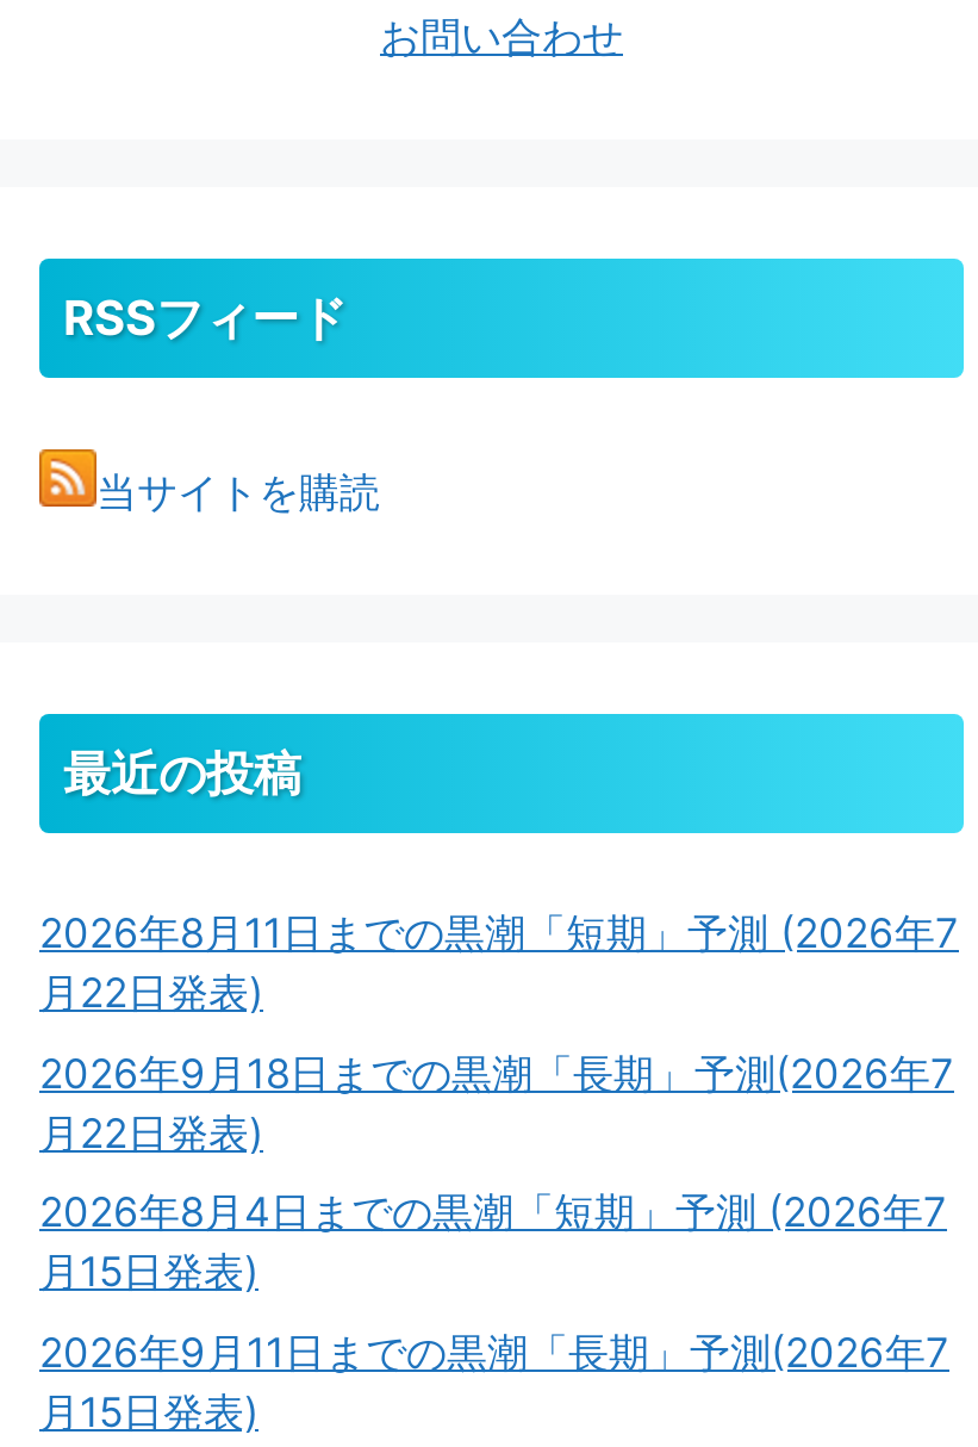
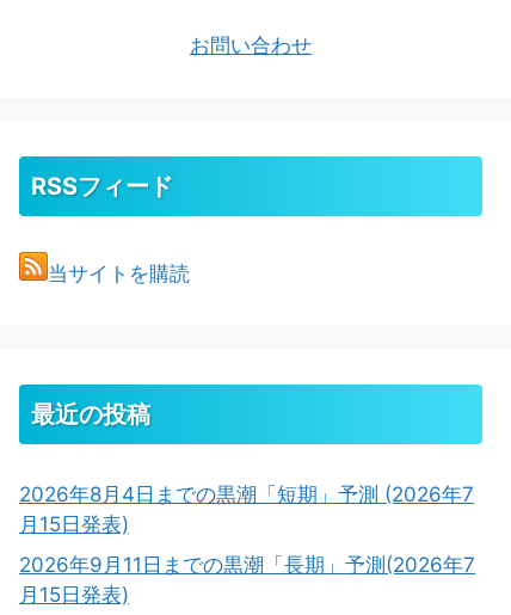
[39,911,959,1157] 2026年8月11日までの黒潮「短期」予測 (2026年7 | 月22日発表) | 2026年9月18日までの黒潮「長期」予測(2026年7 | 月22日発表) -> none

